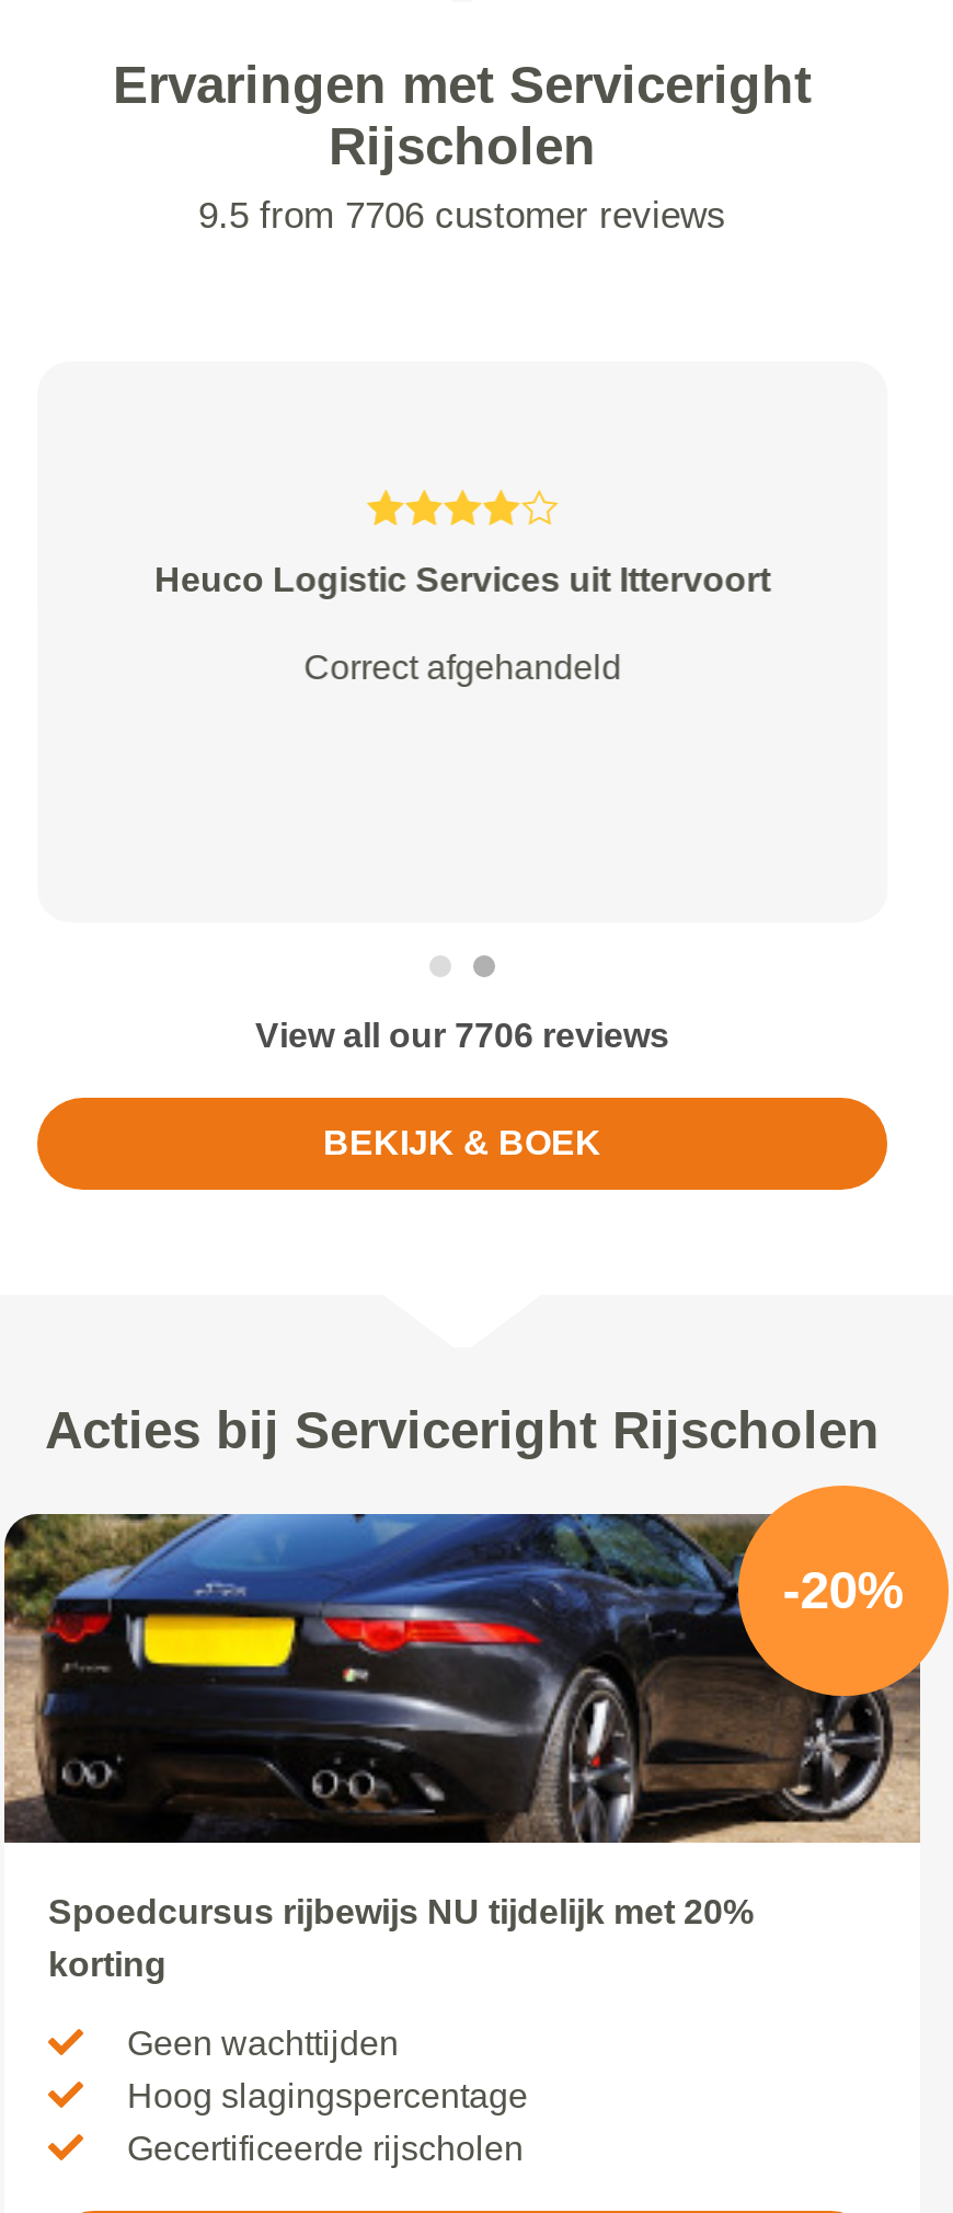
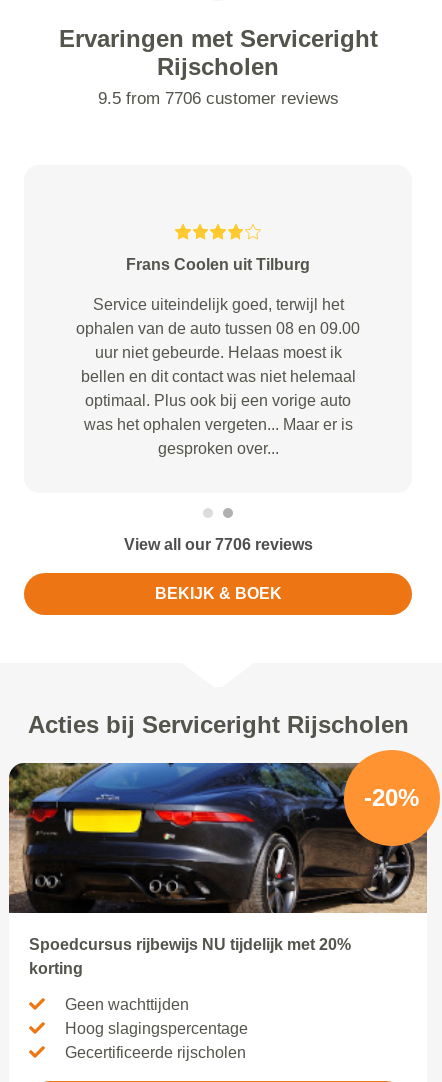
[154,561,770,598] Heuco Logistic Services uit Ittervoort -> [126,256,310,273] Frans Coolen uit Tilburg
[303,649,621,686] Correct afgehandeld -> [76,296,360,457] Service uiteindelijk goed, terwijl het | ophalen van de auto tussen 08 en 09.00 | uur niet gebeurde. Helaas moest ik | bellen en dit contact was niet helemaal | optimaal. Plus ook bij een vorige auto | was het ophalen vergeten... Maar er is | gesproken over...

